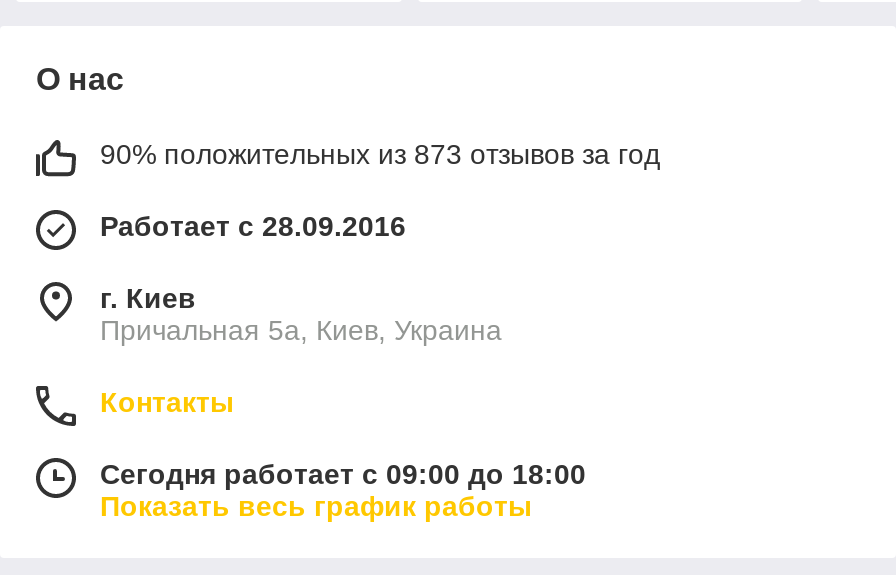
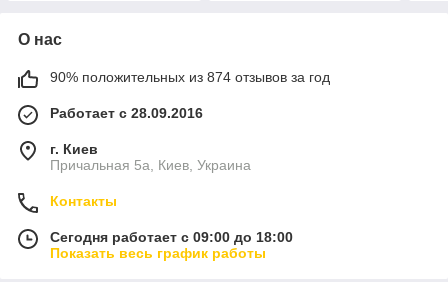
[100,138,660,170] 90% положительных из 873 отзывов за год -> [50,69,330,85] 90% положительных из 874 отзывов за год

